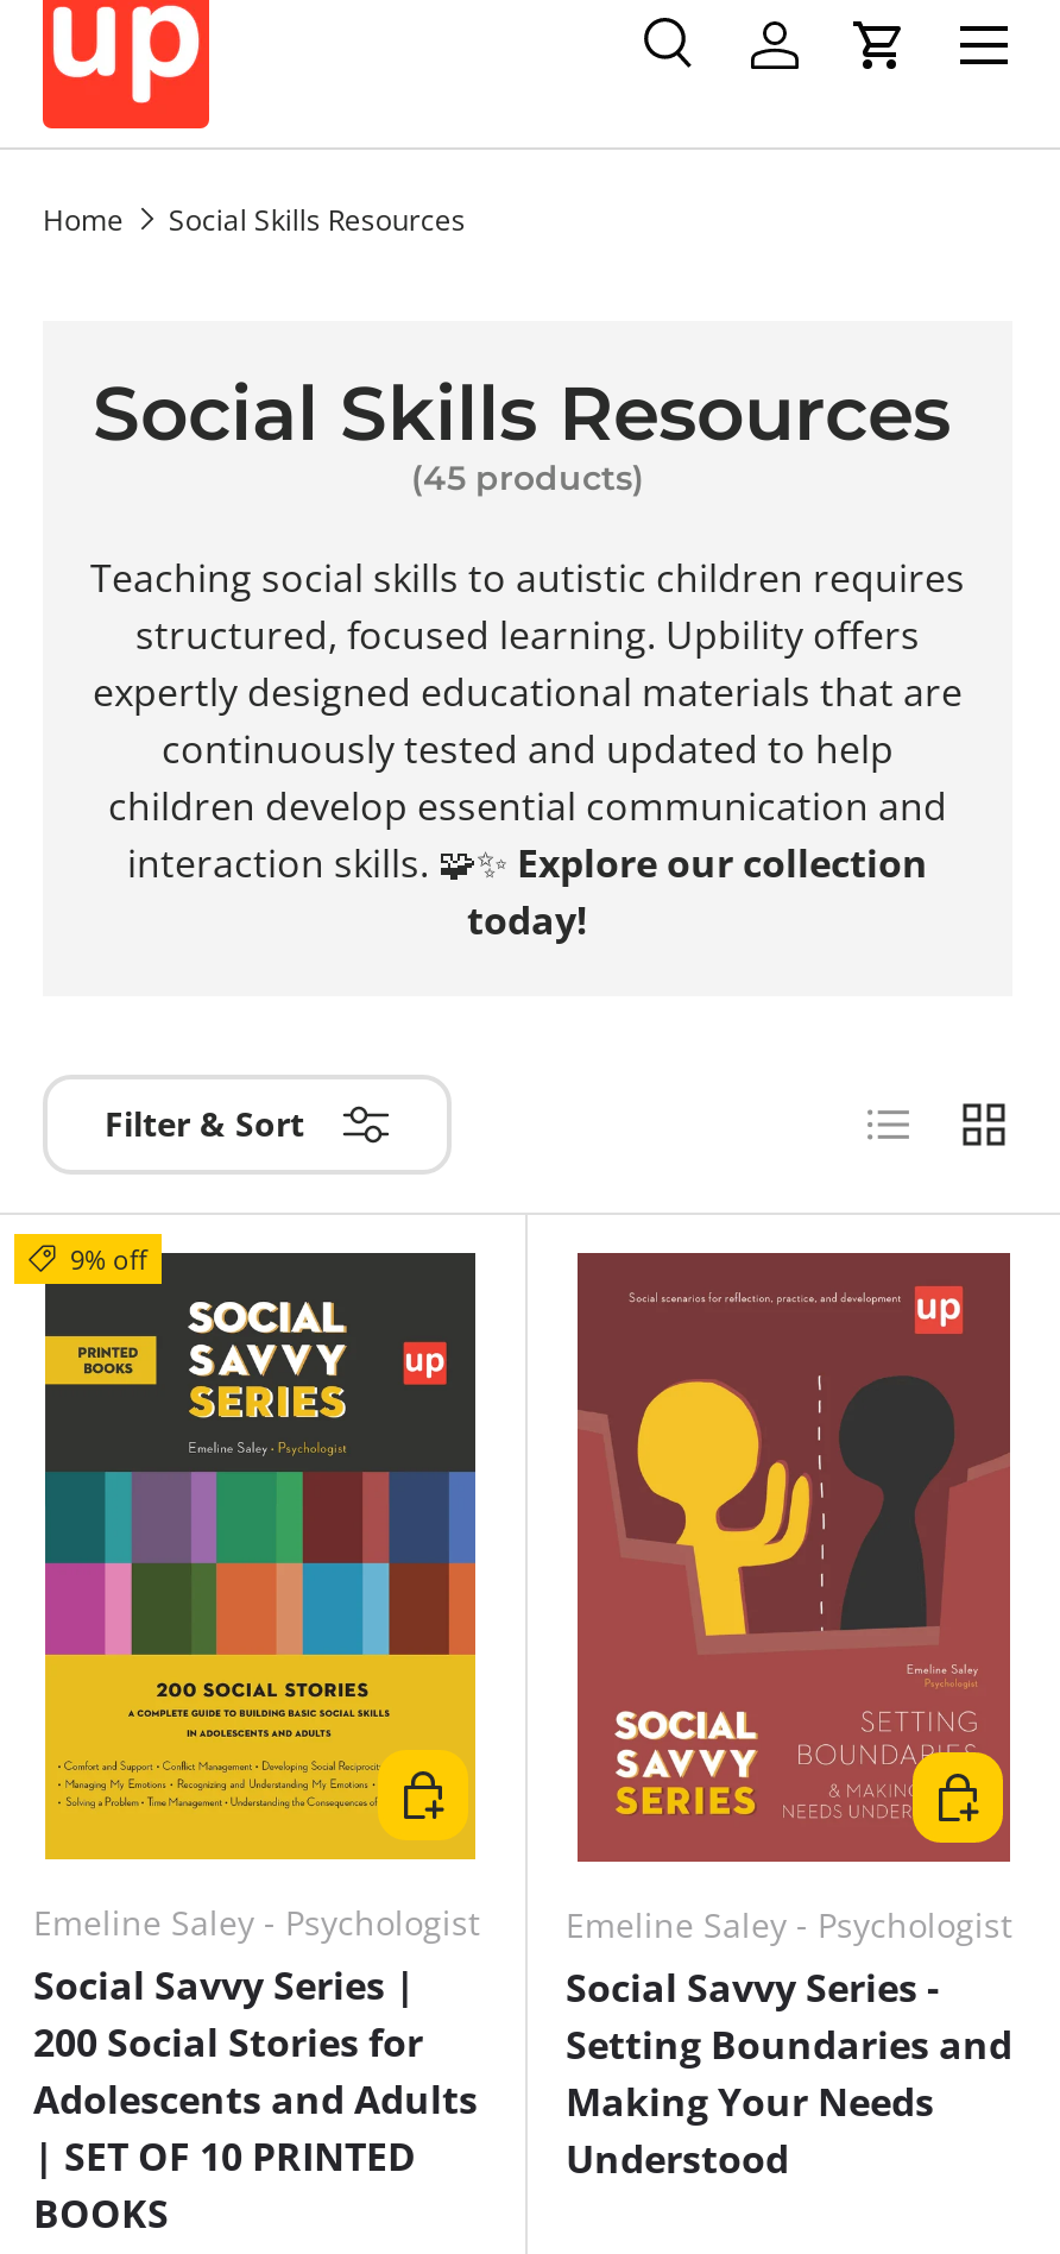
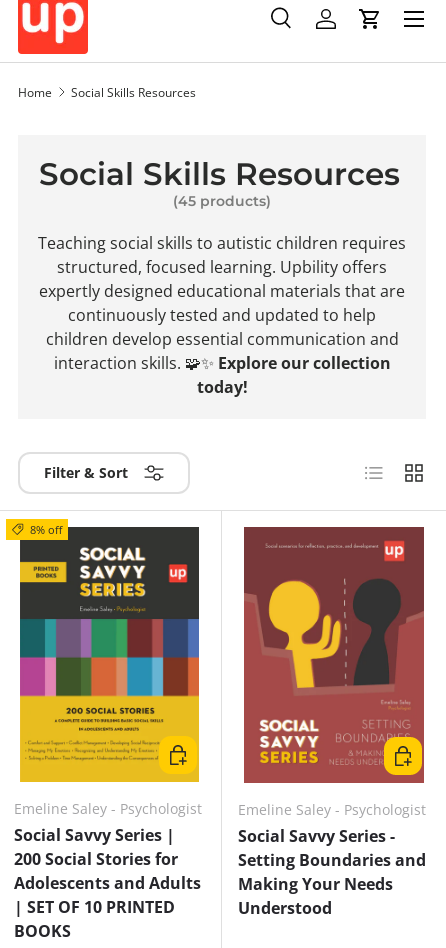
[70,1242,146,1278] 9% off -> [29,522,61,537] 8% off

